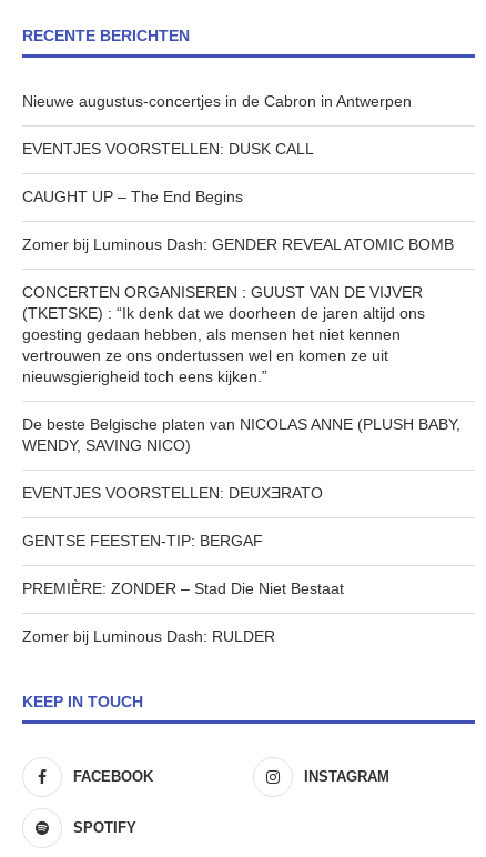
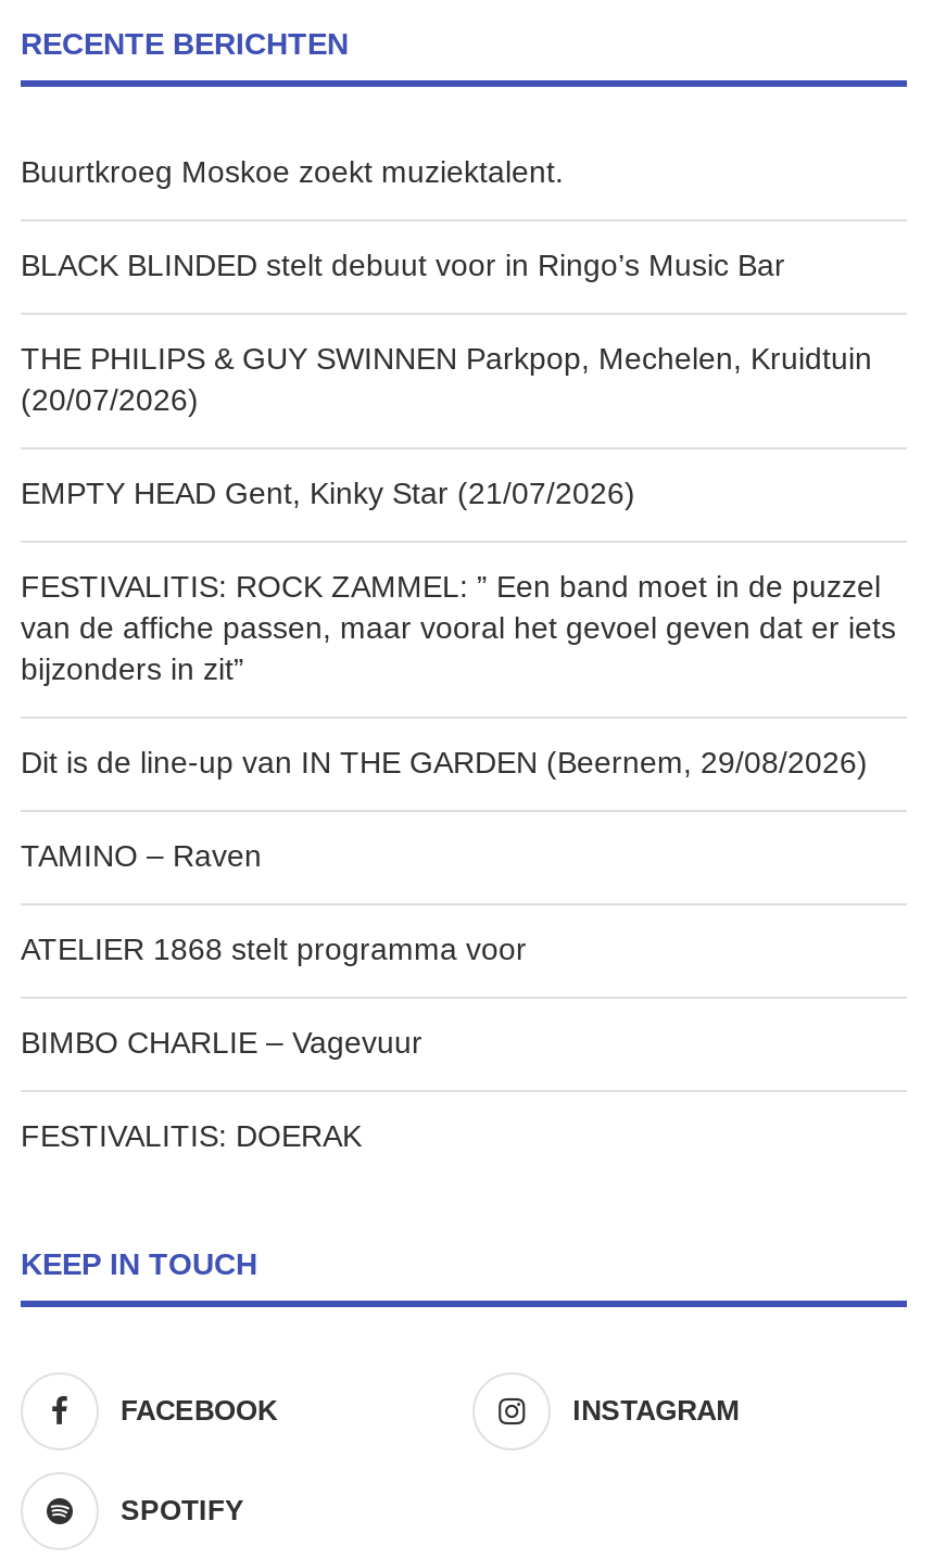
[22,93,412,110] Nieuwe augustus-concertjes in de Cabron in Antwerpen -> [21,155,564,190] Buurtkroeg Moskoe zoekt muziektalent.
[22,140,314,158] EVENTJES VOORSTELLEN: DUSK CALL -> [21,248,785,283] BLACK BLINDED stelt debuut voor in Ringo’s Music Bar
[22,188,243,206] CAUGHT UP – The End Begins -> [21,342,872,418] THE PHILIPS & GUY SWINNEN Parkpop, Mechelen, Kruidtuin | (20/07/2026)
[22,236,454,254] Zomer bij Luminous Dash: GENDER REVEAL ATOMIC BOMB -> [21,476,635,511] EMPTY HEAD Gent, Kinky Star (21/07/2026)
[22,284,425,386] CONCERTEN ORGANISEREN : GUUST VAN DE VIJVER | (TKETSKE) : “Ik denk dat we doorheen de jaren altijd ons | goesting gedaan hebben, als mensen het niet kennen | vertrouwen ze ons ondertussen wel en komen ze uit | nieuwsgierigheid toch eens kijken.” -> [21,570,896,687] FESTIVALITIS: ROCK ZAMMEL: ” Een band moet in de puzzel | van de affiche passen, maar vooral het gevoel geven dat er iets | bijzonders in zit”
[22,416,460,454] De beste Belgische platen van NICOLAS ANNE (PLUSH BABY, | WENDY, SAVING NICO) -> [21,746,868,780] Dit is de line-up van IN THE GARDEN (Beernem, 29/08/2026)
[22,484,323,502] EVENTJES VOORSTELLEN: DEUXƎRATO -> [21,839,262,874] TAMINO – Raven
[22,532,263,550] GENTSE FEESTEN-TIP: BERGAF -> [21,932,527,967] ATELIER 1868 stelt programma voor
[22,580,344,598] PREMIÈRE: ZONDER – Stad Die Niet Bestaat -> [21,1026,422,1060] BIMBO CHARLIE – Vagevuur
[22,628,275,645] Zomer bij Luminous Dash: RULDER -> [21,1119,362,1154] FESTIVALITIS: DOERAK

